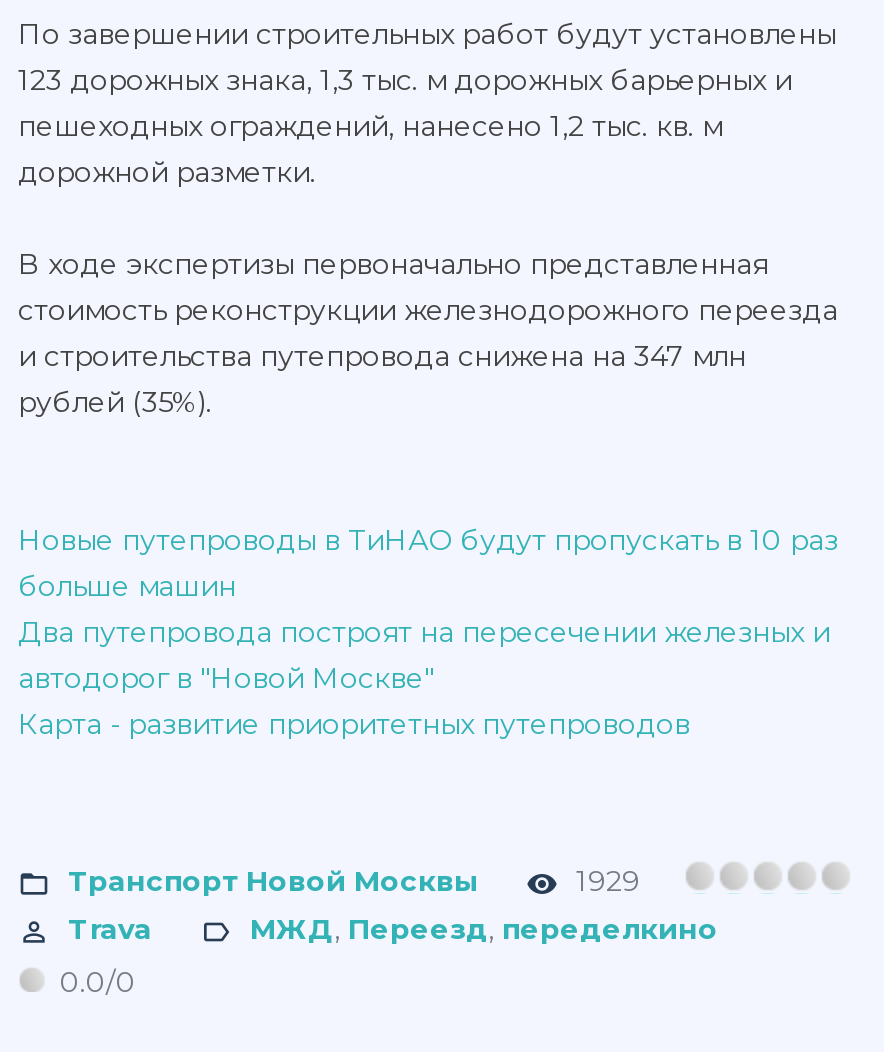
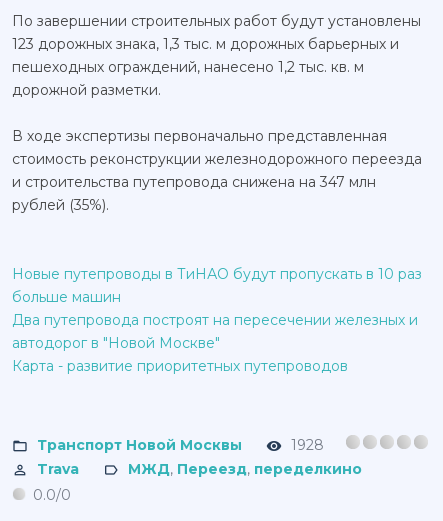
[576,863,640,899] 1929 -> [291,436,324,454] 1928

